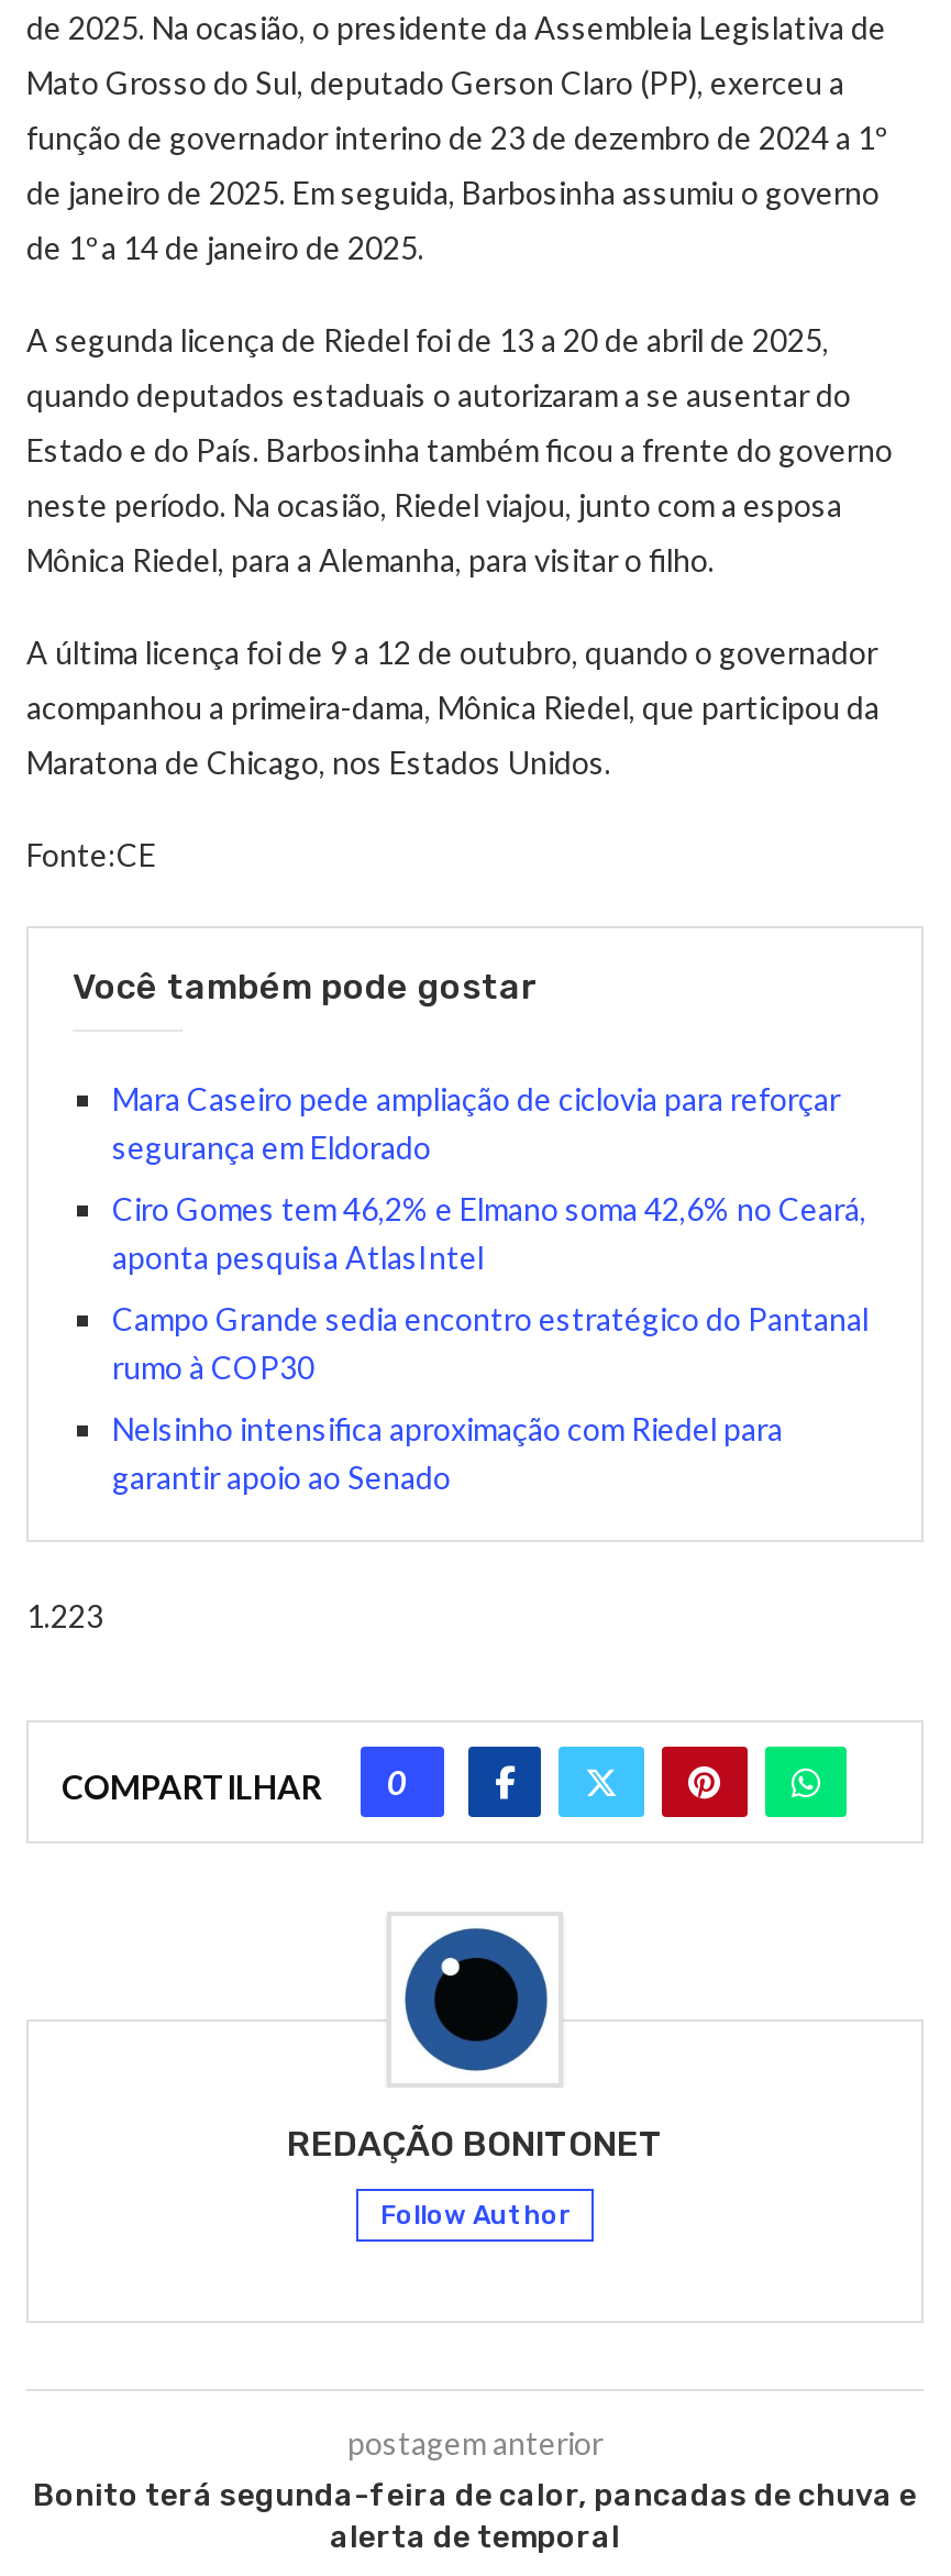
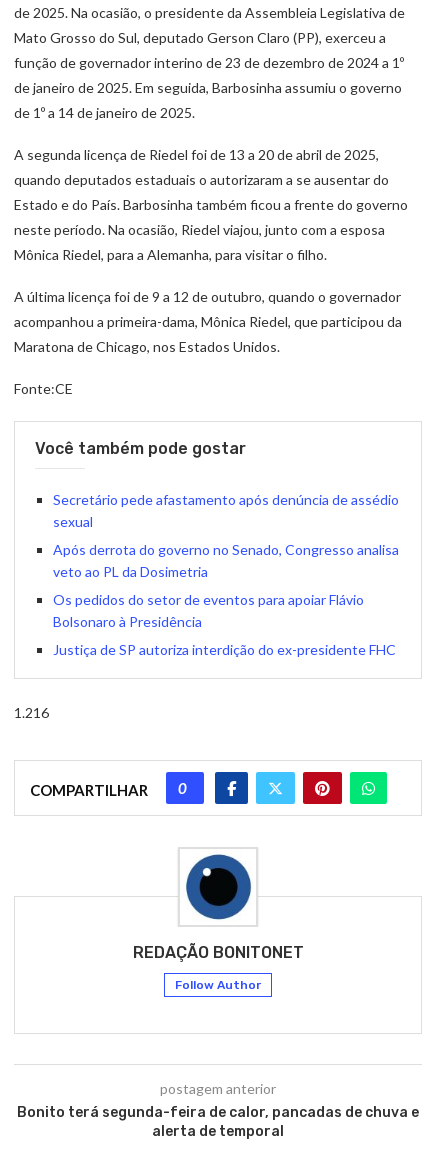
[112,1080,840,1166] Mara Caseiro pede ampliação de ciclovia para reforçar | segurança em Eldorado -> [53,491,399,530] Secretário pede afastamento após denúncia de assédio | sexual
[112,1190,866,1276] Ciro Gomes tem 46,2% e Elmano soma 42,6% no Ceará, | aponta pesquisa AtlasIntel -> [53,541,399,580] Após derrota do governo no Senado, Congresso analisa | veto ao PL da Dosimetria
[112,1300,869,1386] Campo Grande sedia encontro estratégico do Pantanal | rumo à COP30 -> [53,591,364,630] Os pedidos do setor de eventos para apoiar Flávio | Bolsonaro à Presidência
[112,1410,783,1496] Nelsinho intensifica aproximação com Riedel para | garantir apoio ao Senado -> [53,641,396,658] Justiça de SP autoriza interdição do ex-presidente FHC
[26,1597,103,1635] 1.223 -> [14,704,49,721] 1.216

